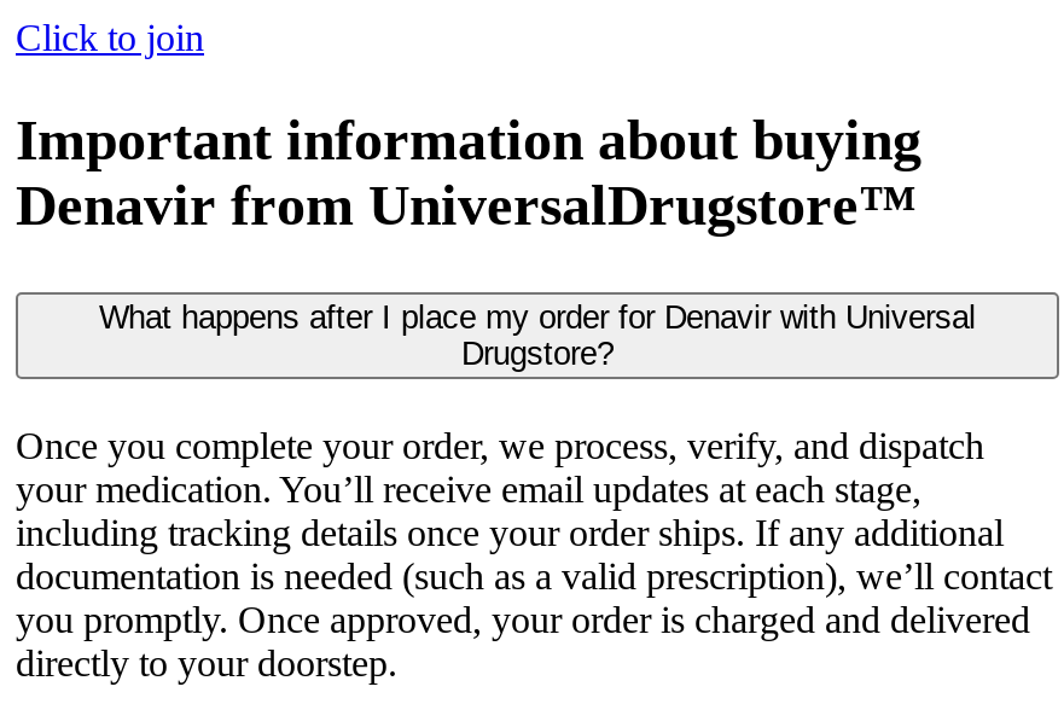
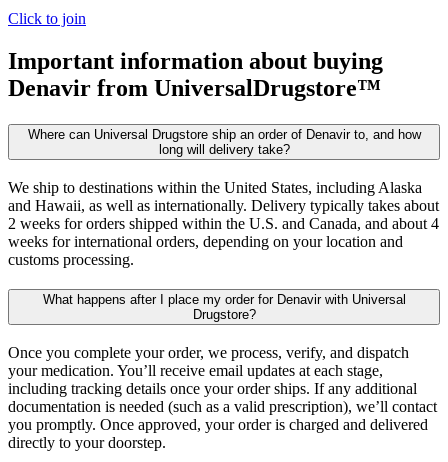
none -> [8,127,439,268] Where can Universal Drugstore ship an order of Denavir to, and how | long will delivery take? | We ship to destinations within the United States, including Alaska | and Hawaii, as well as internationally. Delivery typically takes about | 2 weeks for orders shipped within the U.S. and Canada, and about 4 | weeks for international orders, depending on your location and | customs processing.

